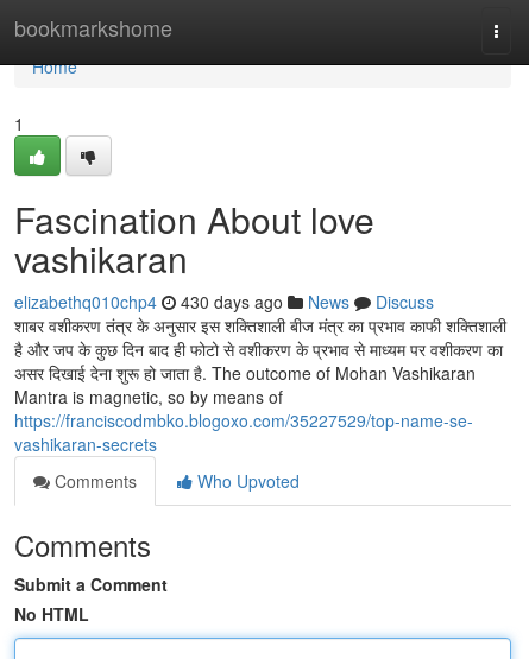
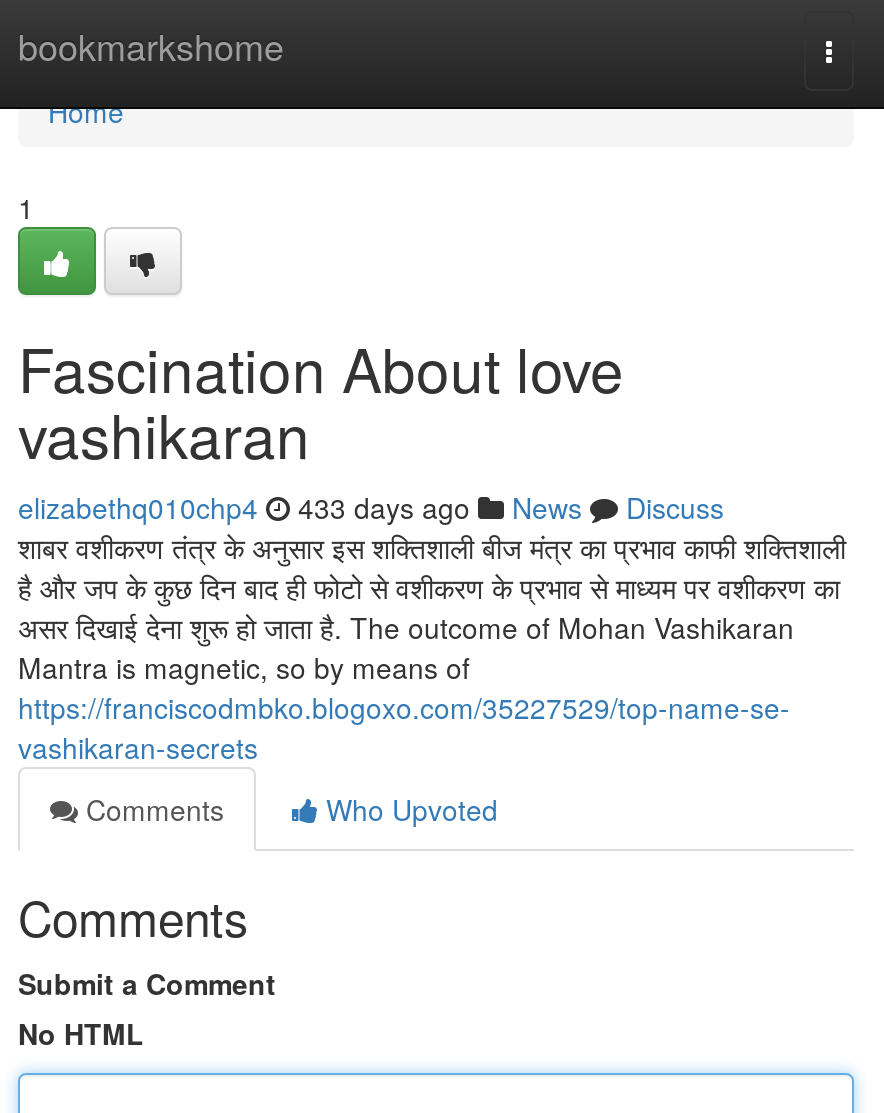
[14,290,434,313] elizabethq010chp4 430 days ago News Discuss -> [18,487,724,527] elizabethq010chp4 433 days ago News Discuss

